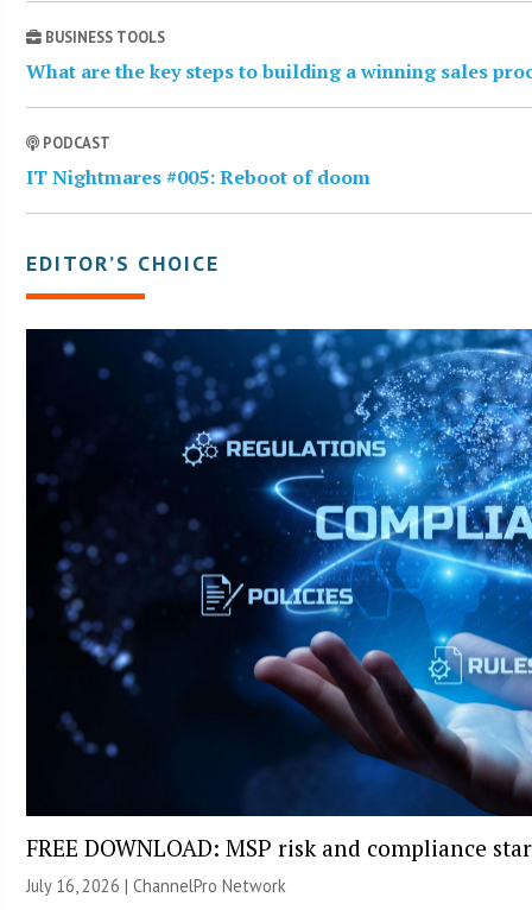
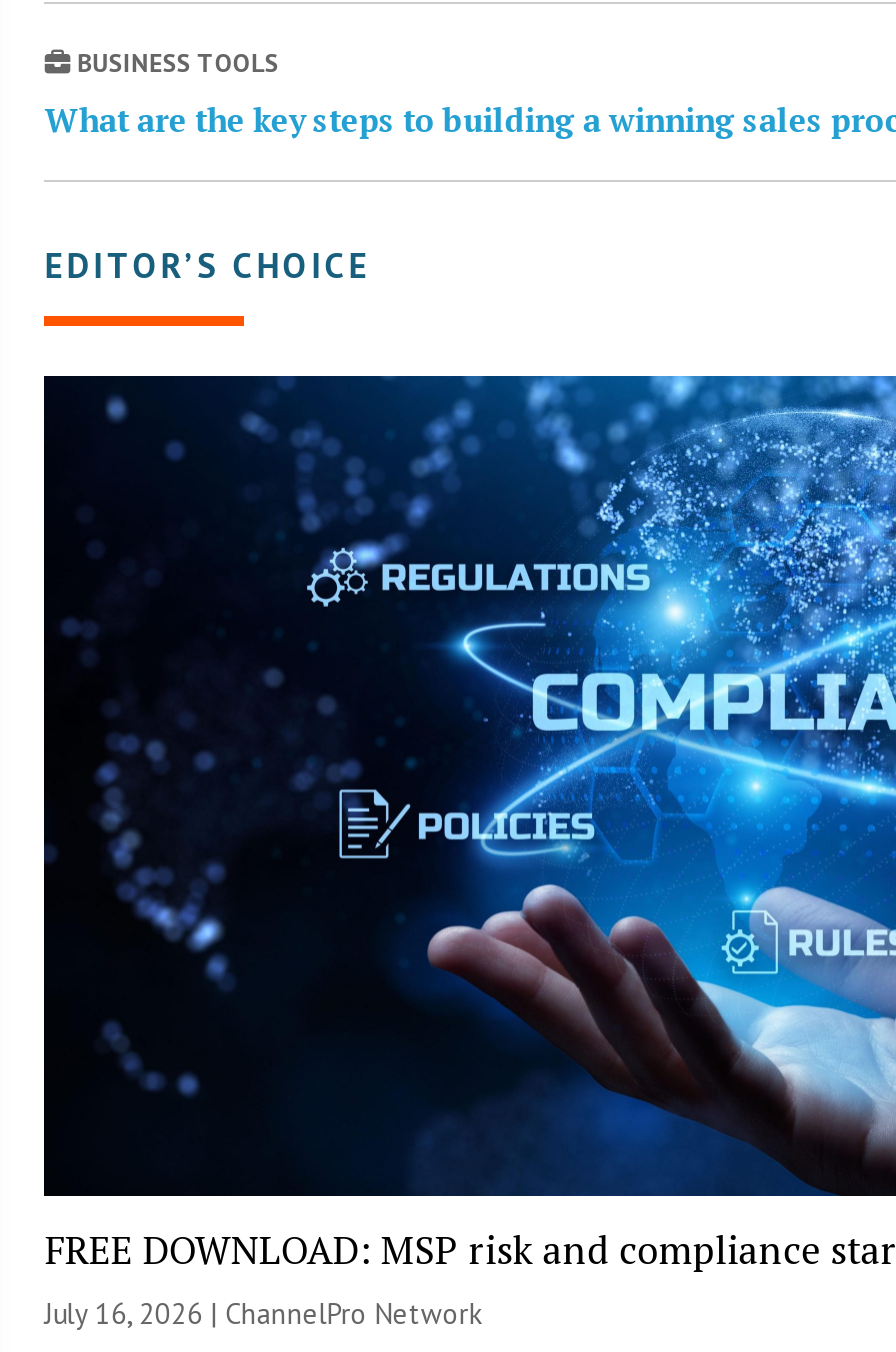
[27,133,371,190] PODCAST | IT Nightmares #005: Reboot of doom -> none

